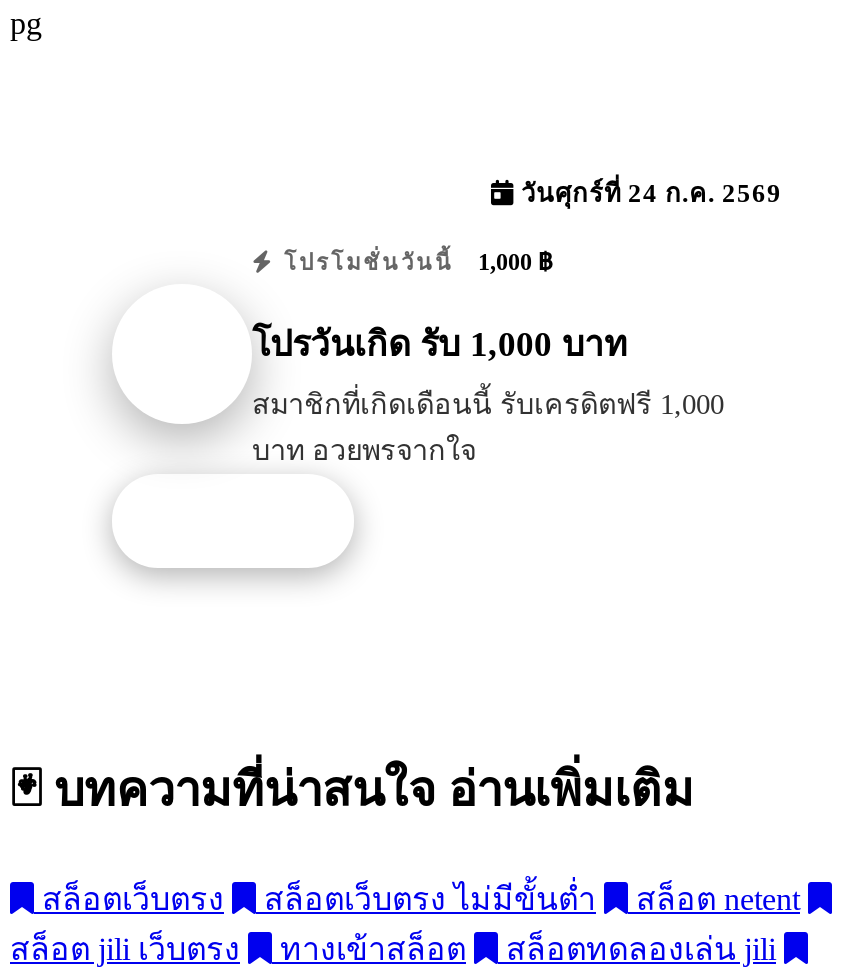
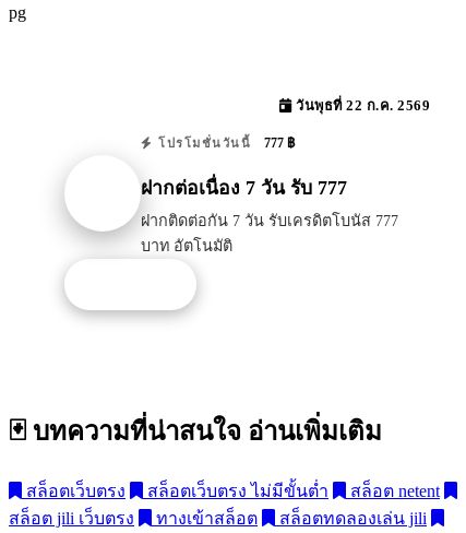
[514,180,782,208] วันศุกร์ที่ 24 ก.ค. 2569 -> [292,98,430,114] วันพุธที่ 22 ก.ค. 2569
[275,248,552,276] โปรโมชั่นวันนี้ 1,000 ฿ -> [153,135,295,151] โปรโมชั่นวันนี้ 777 ฿
[252,323,628,363] โปรวันเกิด รับ 1,000 บาท -> [141,177,347,198] ฝากต่อเนื่อง 7 วัน รับ 777
[252,387,724,465] สมาชิกที่เกิดเดือนนี้ รับเครดิตฟรี 1,000 | บาท อวยพรจากใจ -> [141,211,398,254] ฝากติดต่อกัน 7 วัน รับเครดิตโบนัส 777 | บาท อัตโนมัติ

